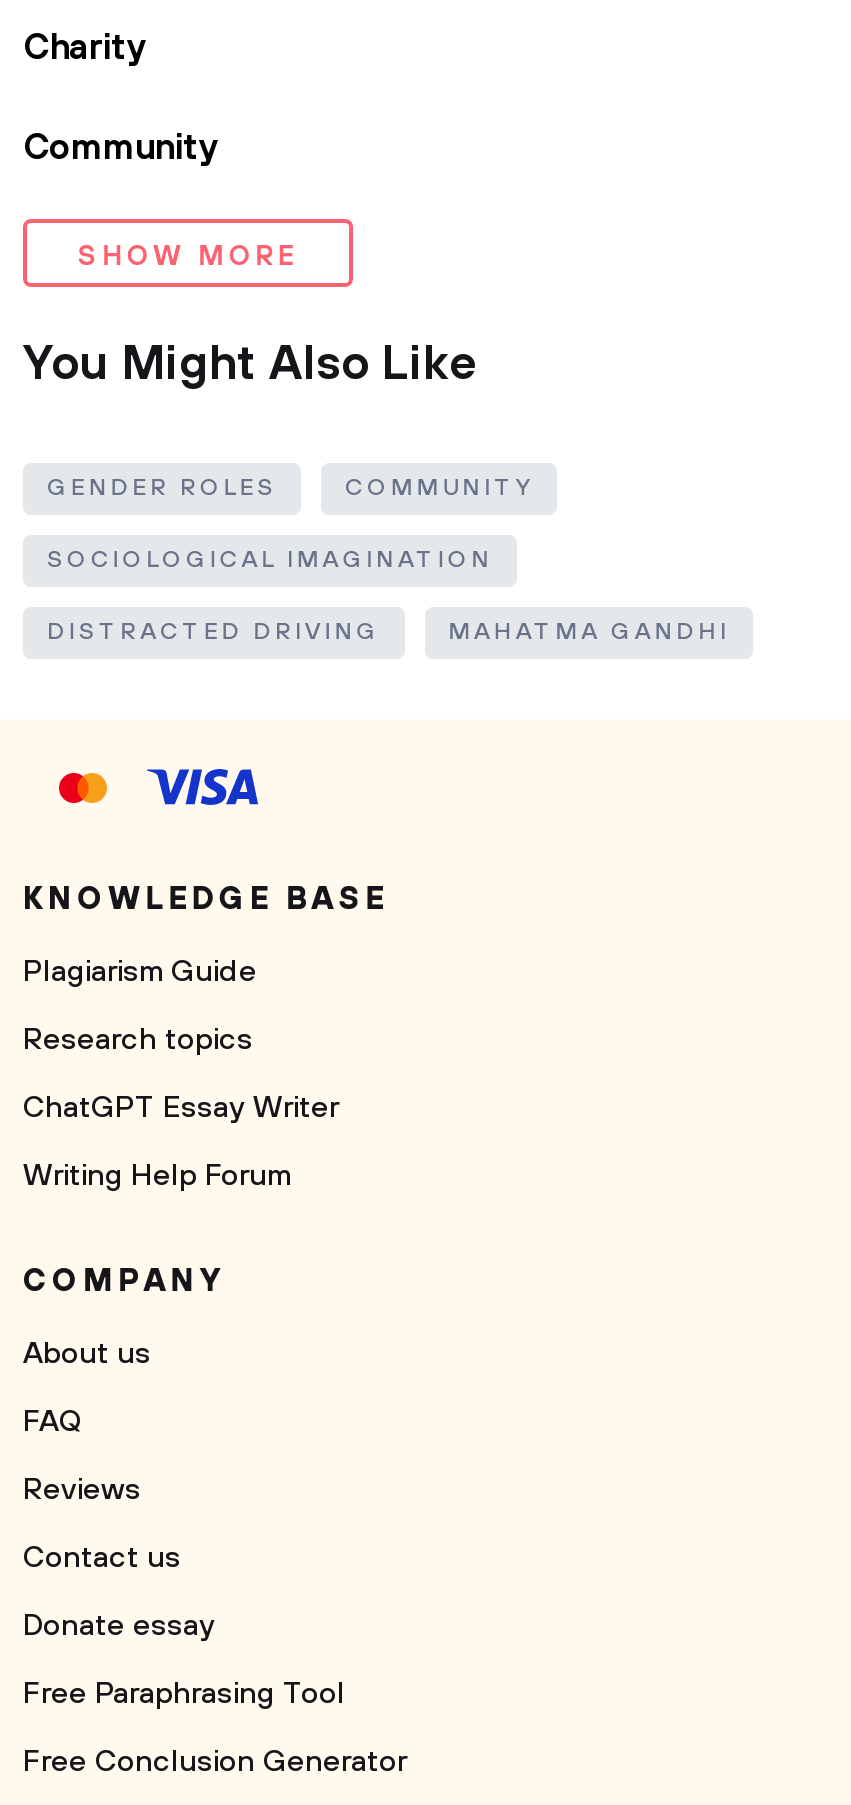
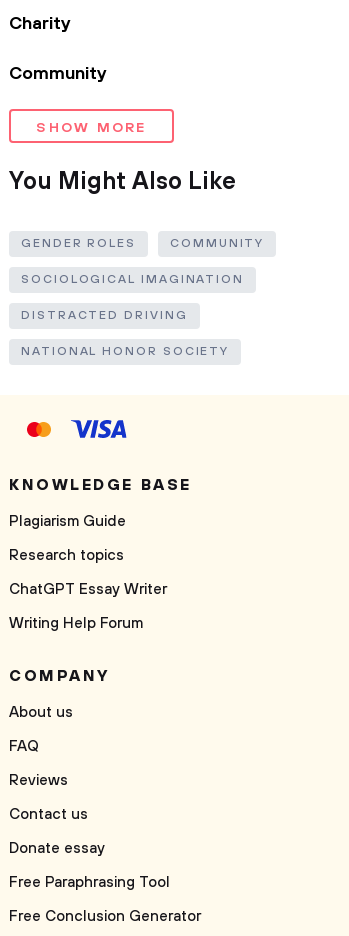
[448,617,730,647] MAHATMA GANDHI -> [21,344,229,359] NATIONAL HONOR SOCIETY

